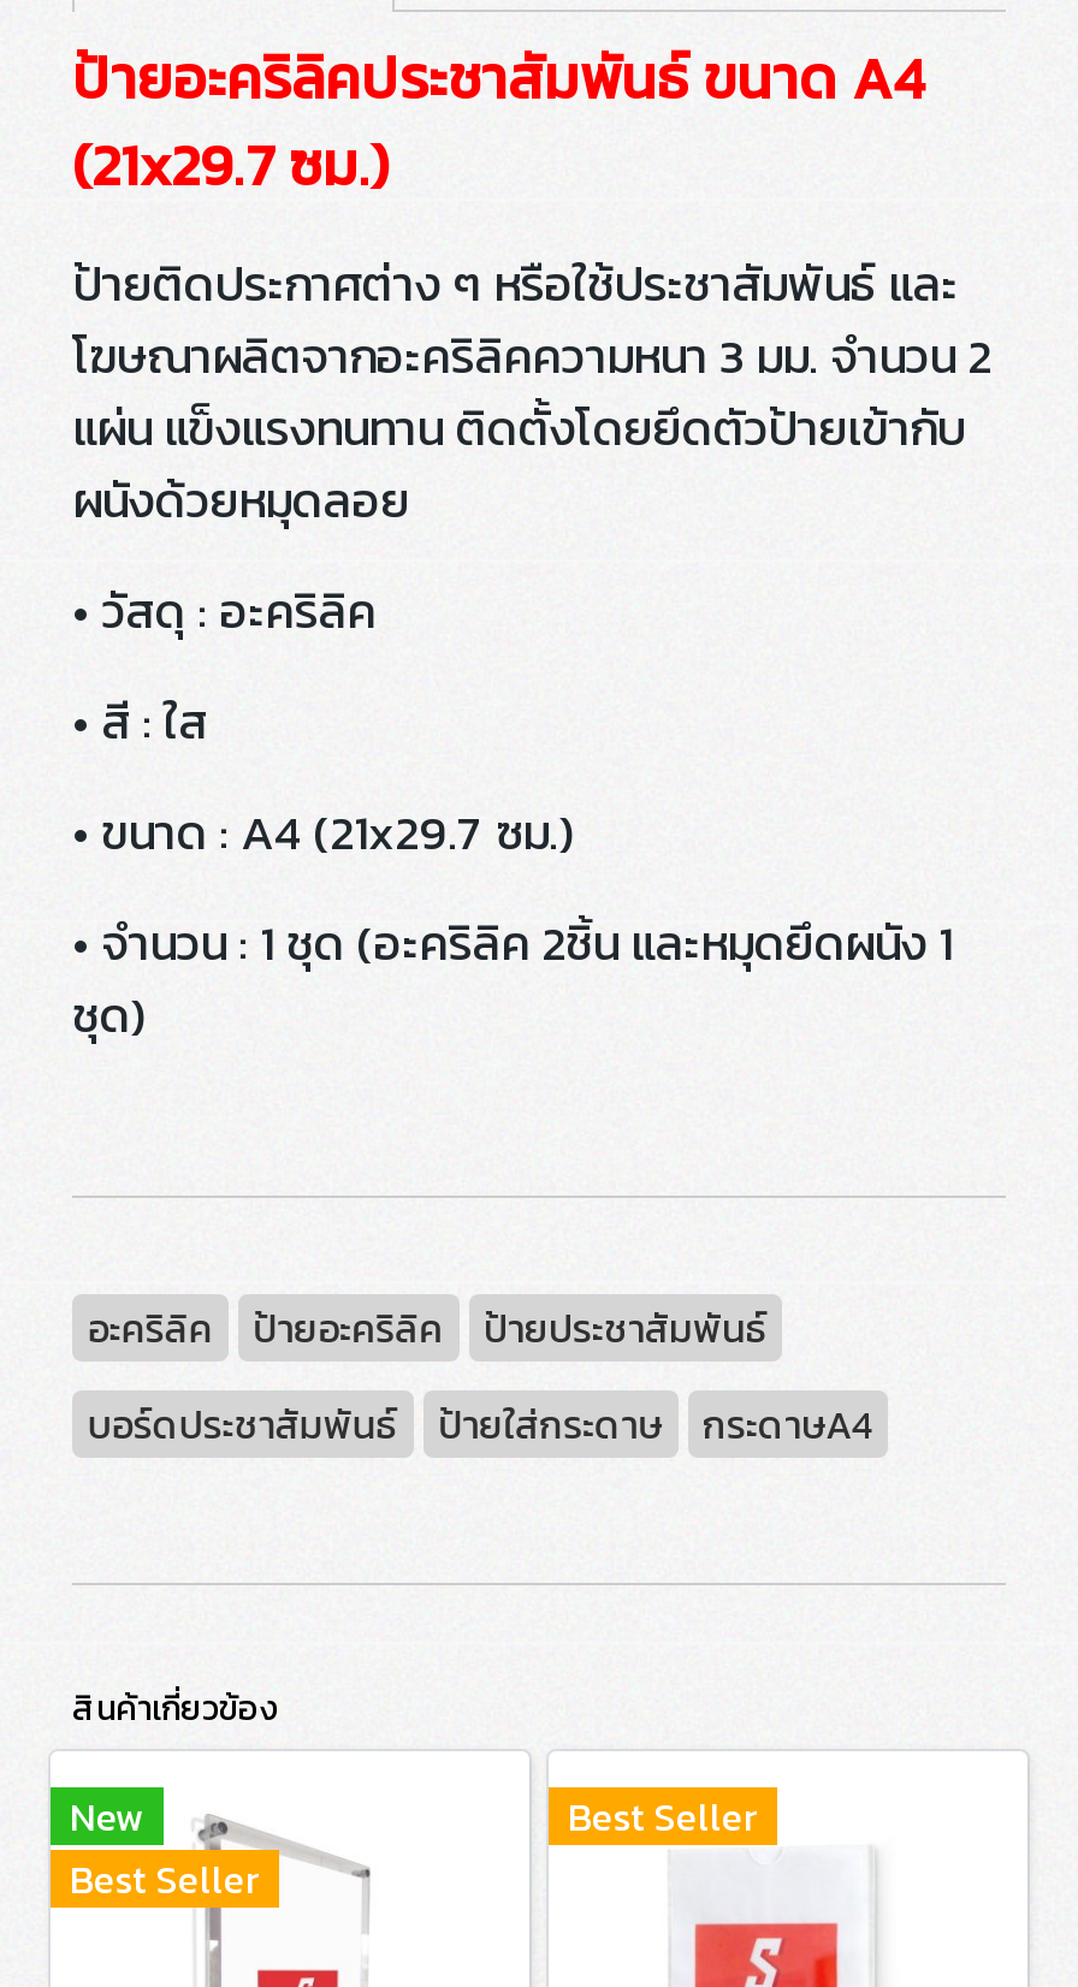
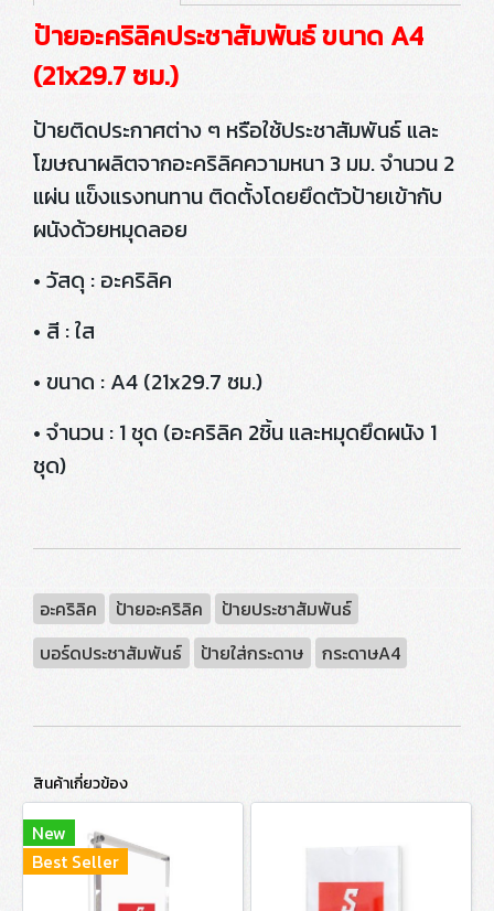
[568,1787,758,1845] Best Seller -> none

